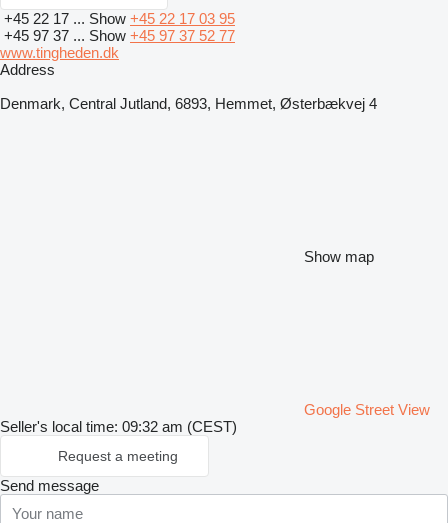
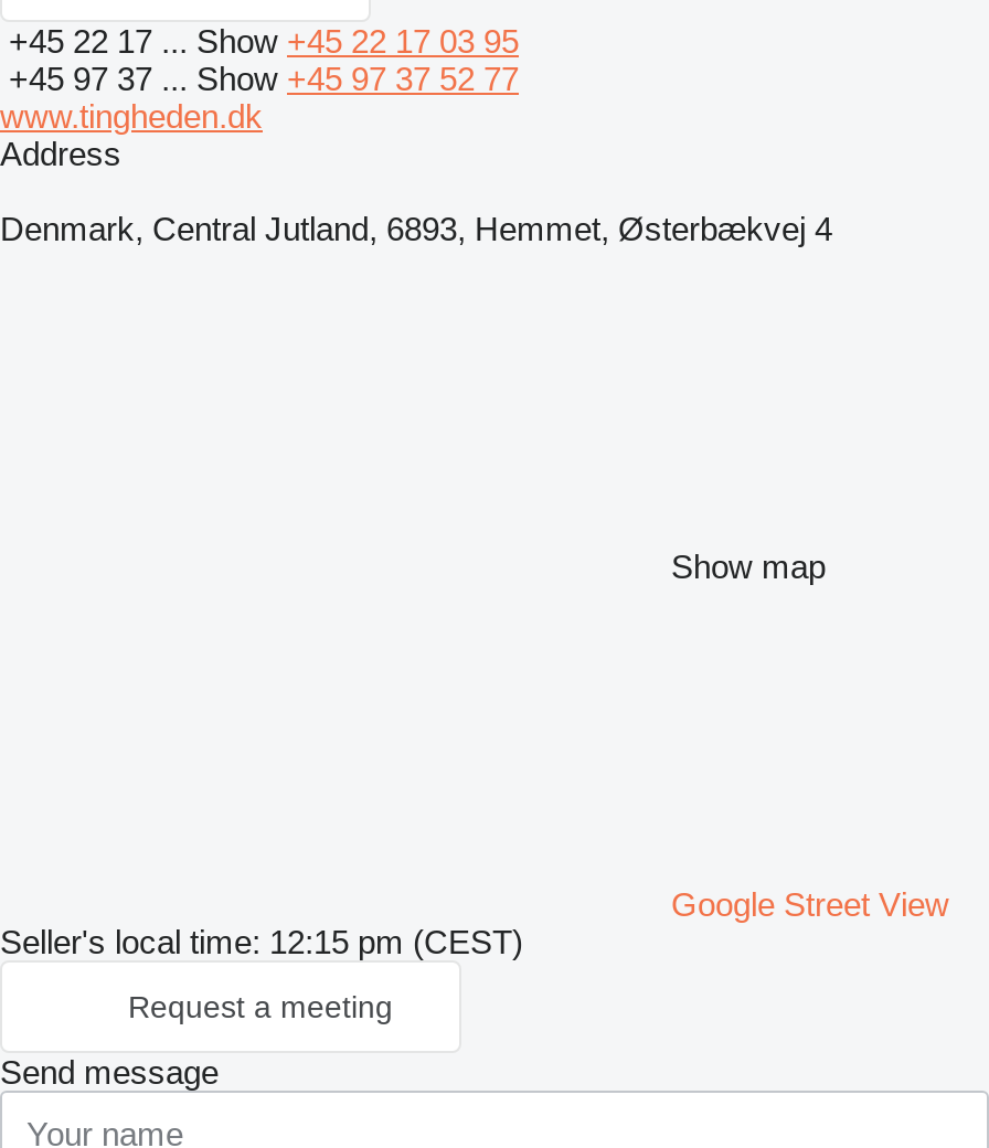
[0,418,237,435] Seller's local time: 09:32 am (CEST) -> [0,923,523,960] Seller's local time: 12:15 pm (CEST)

